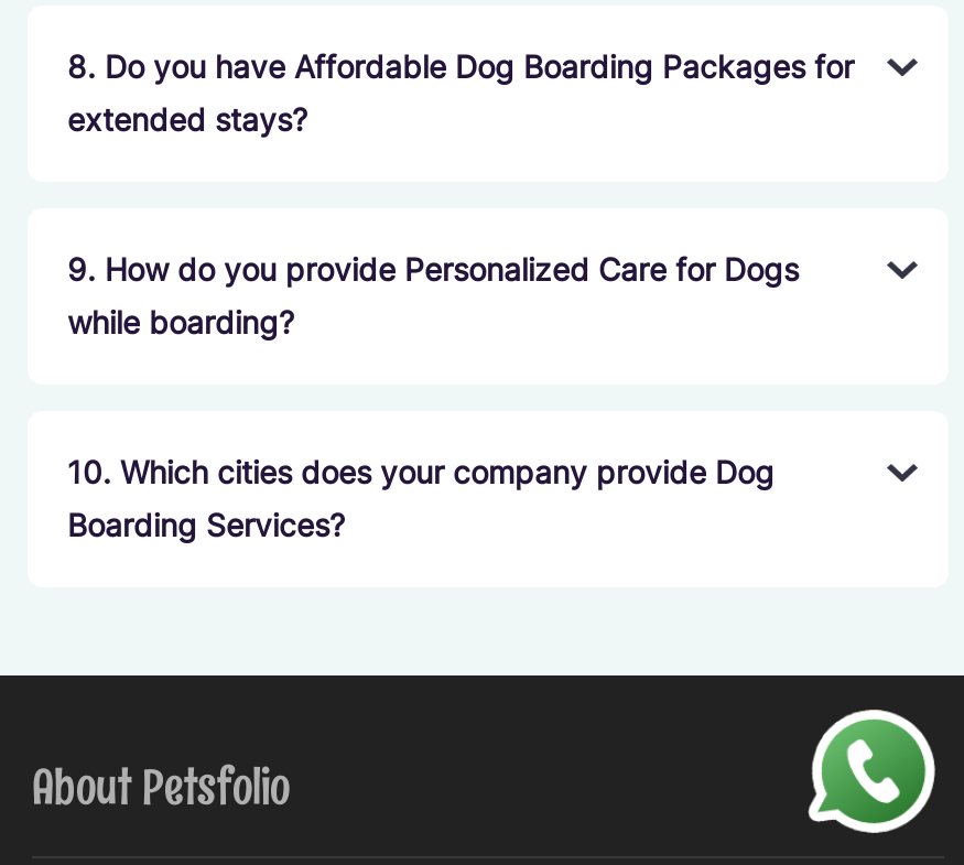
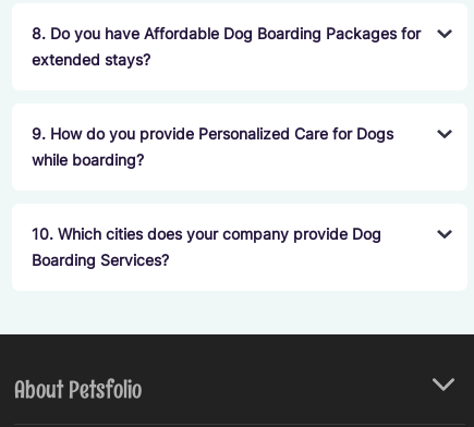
[805,706,938,836] [image] -> none

